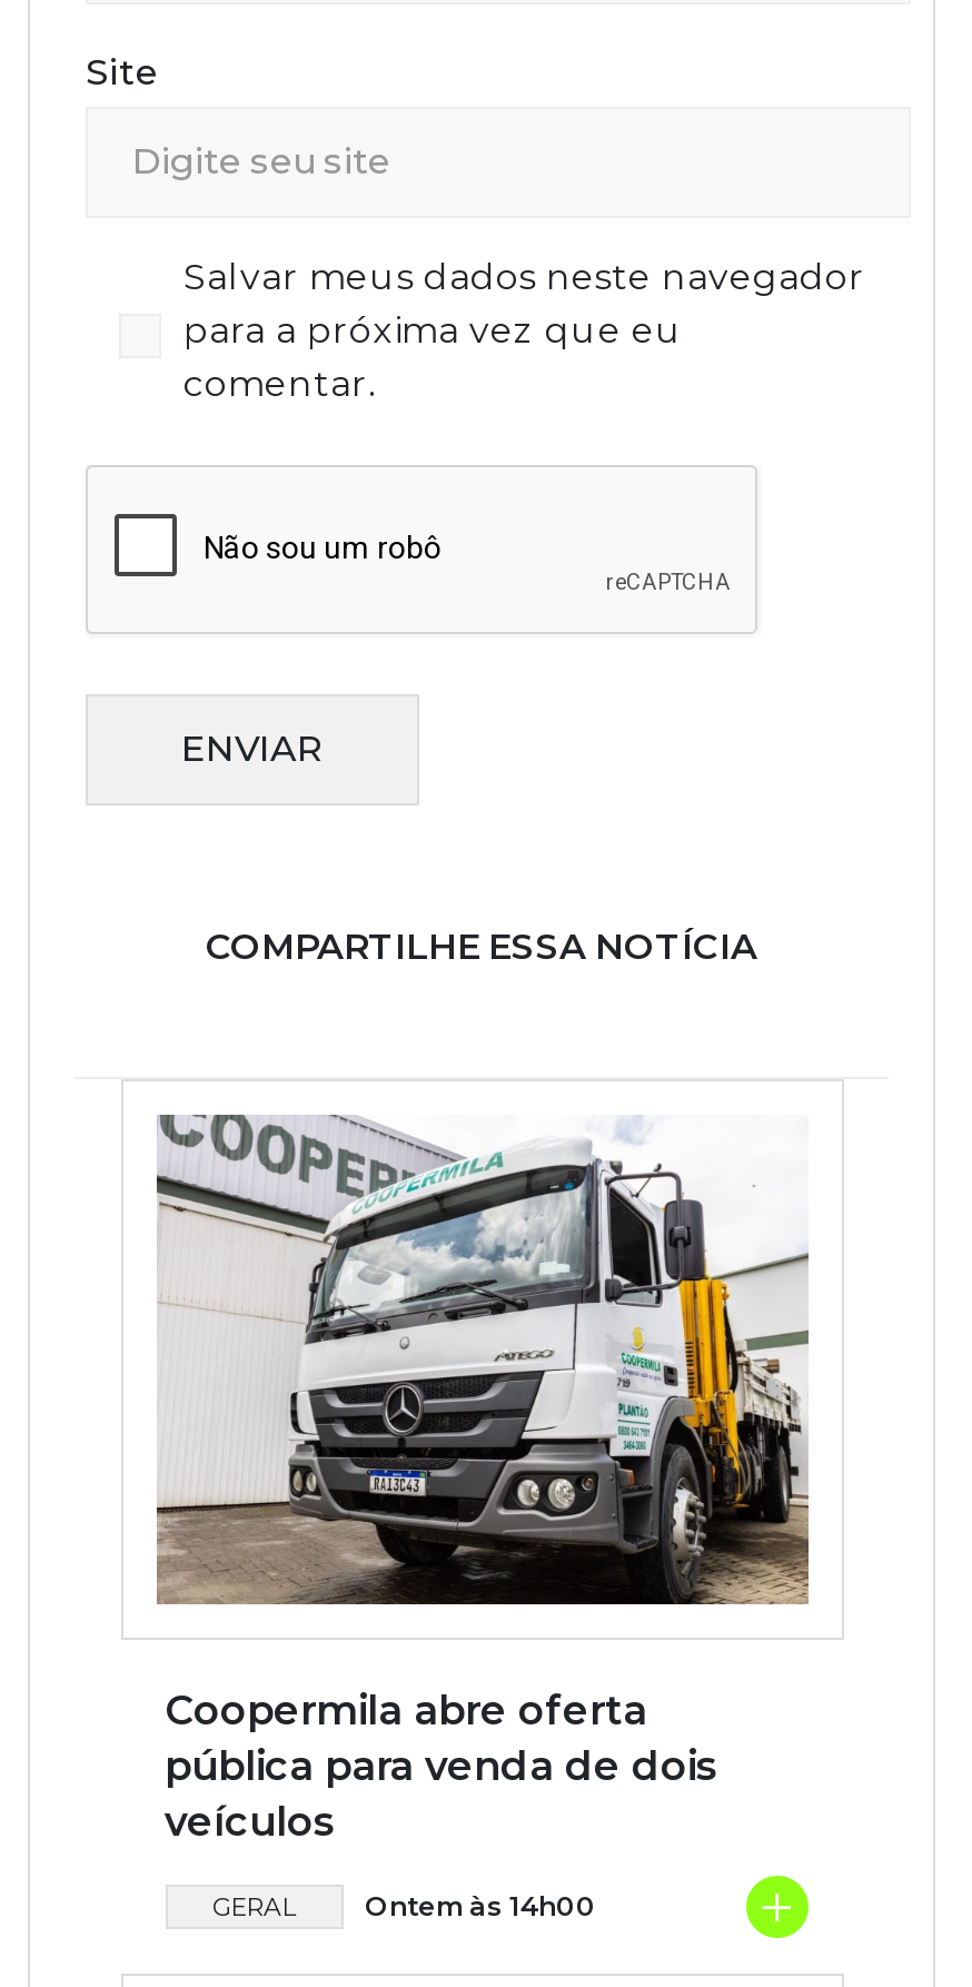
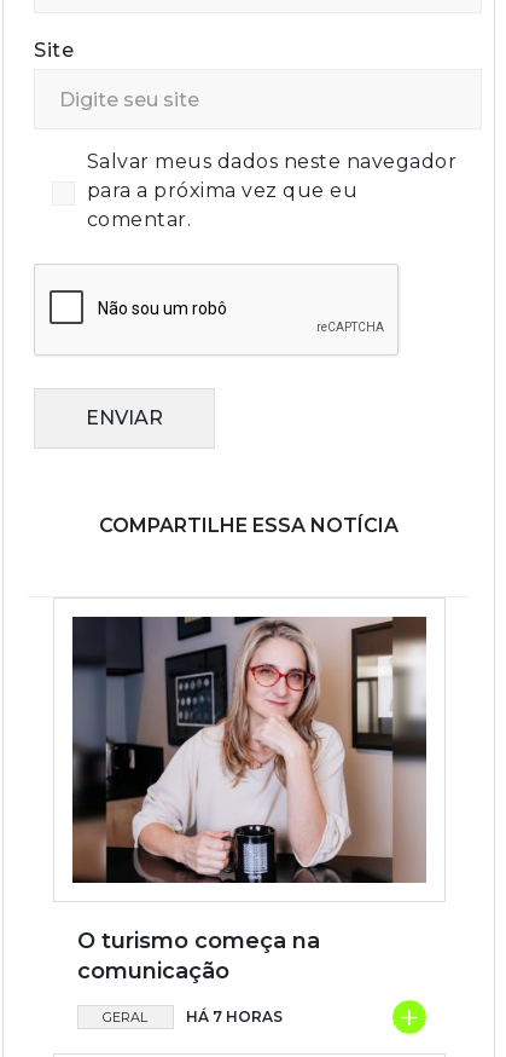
[157,1114,809,1846] [image] | Coopermila abre oferta | pública para venda de dois | veículos -> [71,616,428,984] [image] | O turismo começa na | comunicação
[365,1888,596,1921] Ontem às 14h00 -> [185,1007,282,1026] HÁ 7 HORAS

